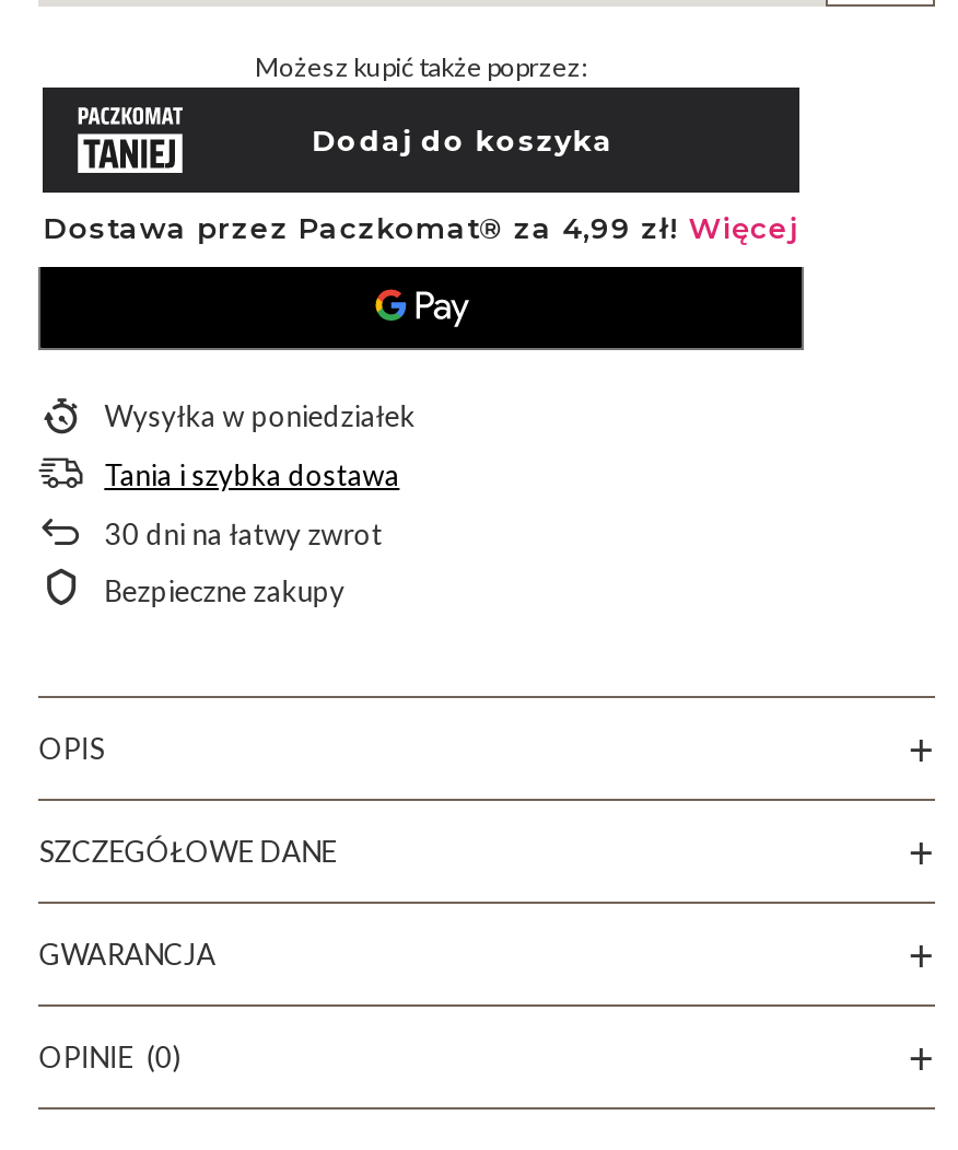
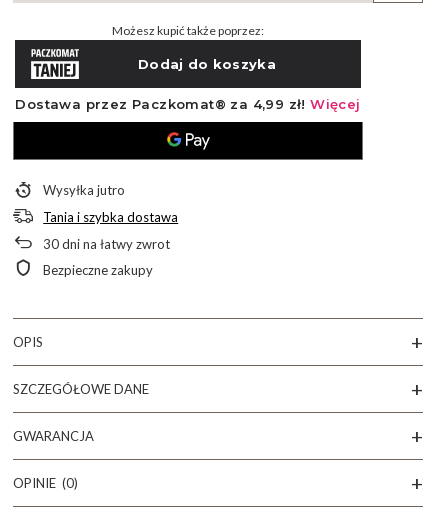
[104,398,415,433] Wysyłka w poniedziałek -> [43,182,125,198] Wysyłka jutro

